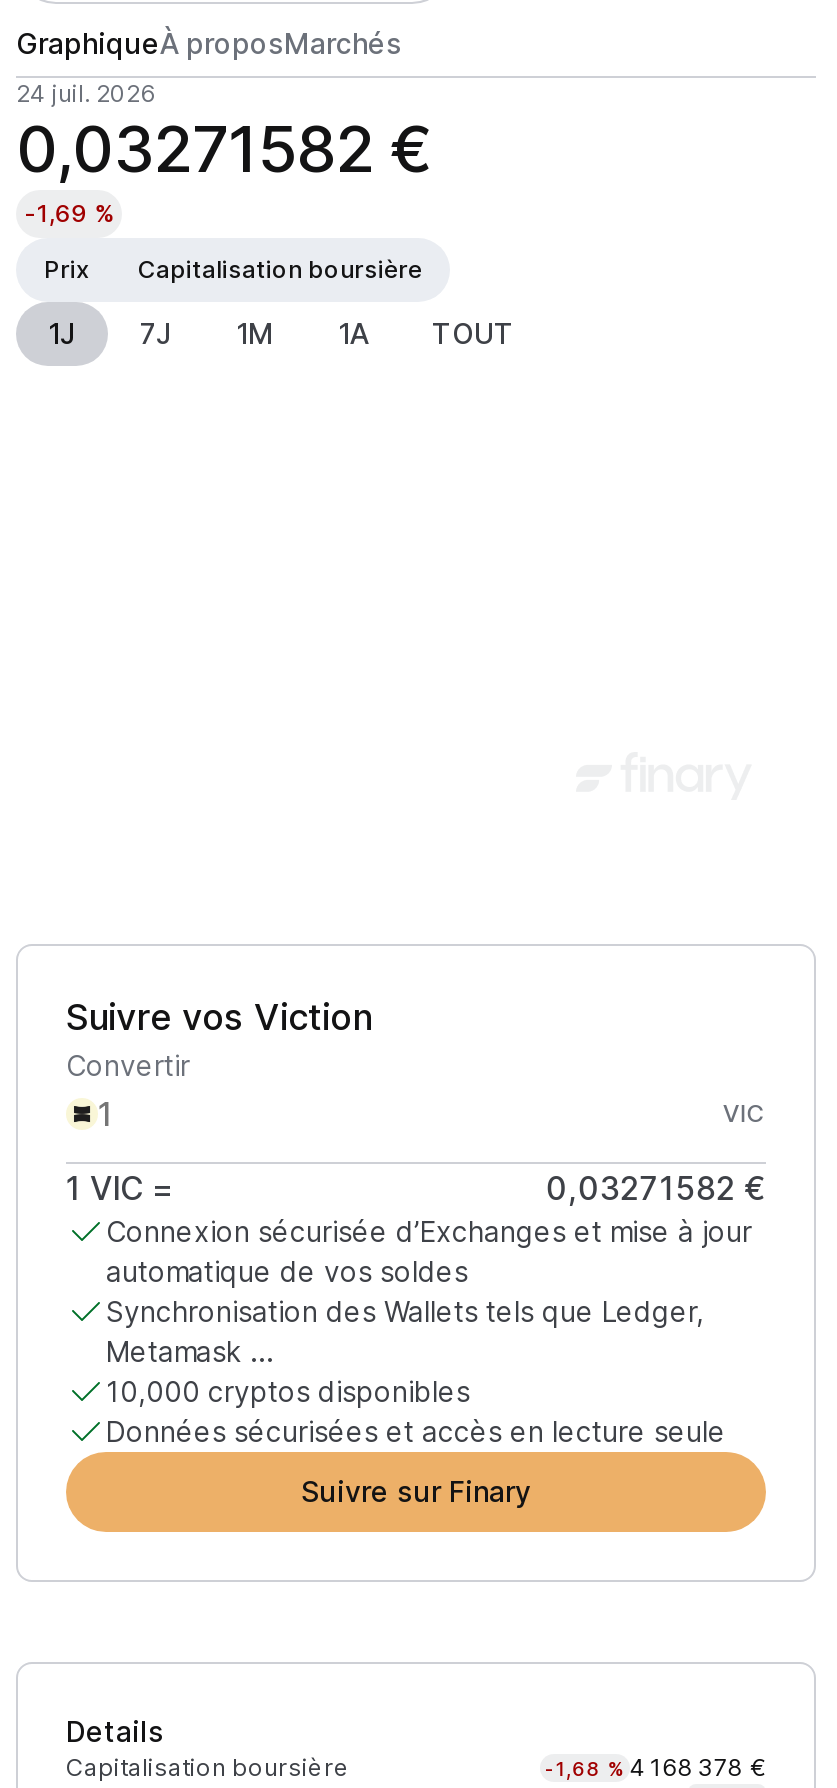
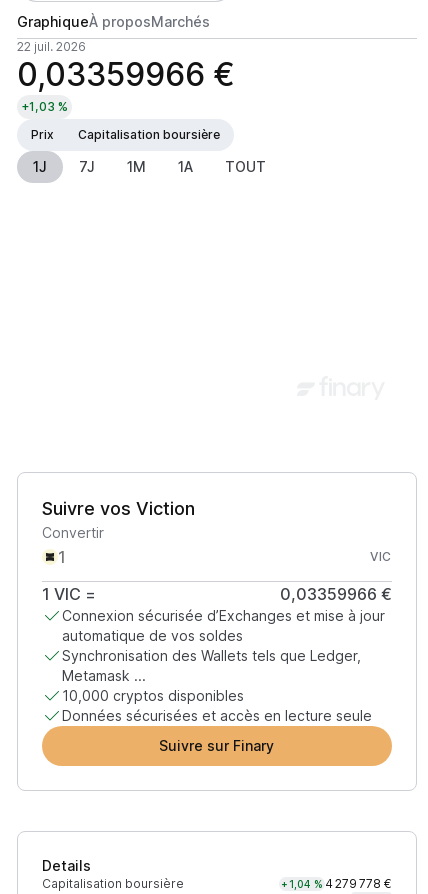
[16,78,156,108] 24 juil. 2026 -> [17,39,86,54] 22 juil. 2026
[16,110,434,188] 0,03271582 € -> [17,55,235,94] 0,03359966 €
[24,198,115,228] -1,69 % -> [21,99,68,114] +1,03 %
[546,1168,766,1208] 0,03271582 € -> [280,584,392,604] 0,03359966 €
[545,1752,766,1782] -1,68 % 4 168 378 € -> [281,876,392,891] +1,04 % 4 279 778 €

